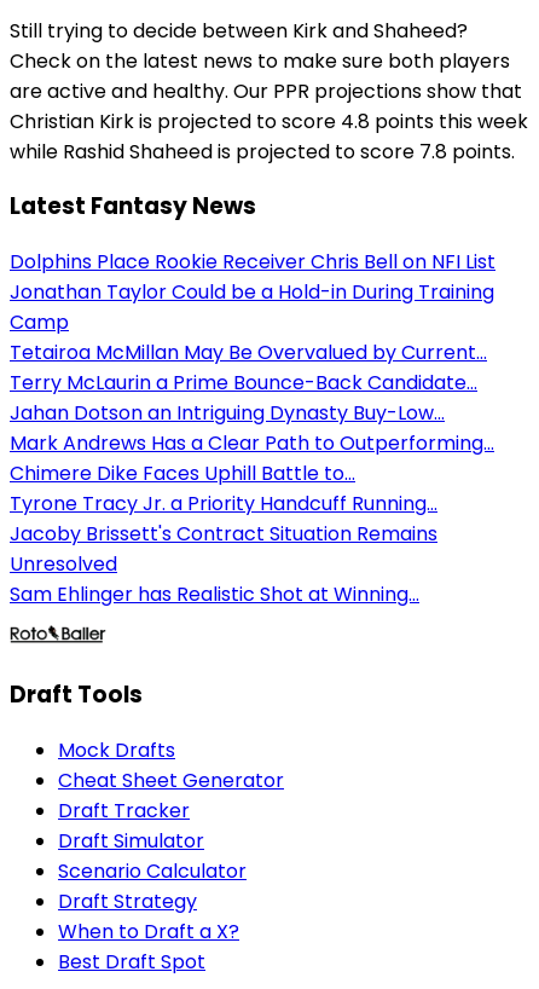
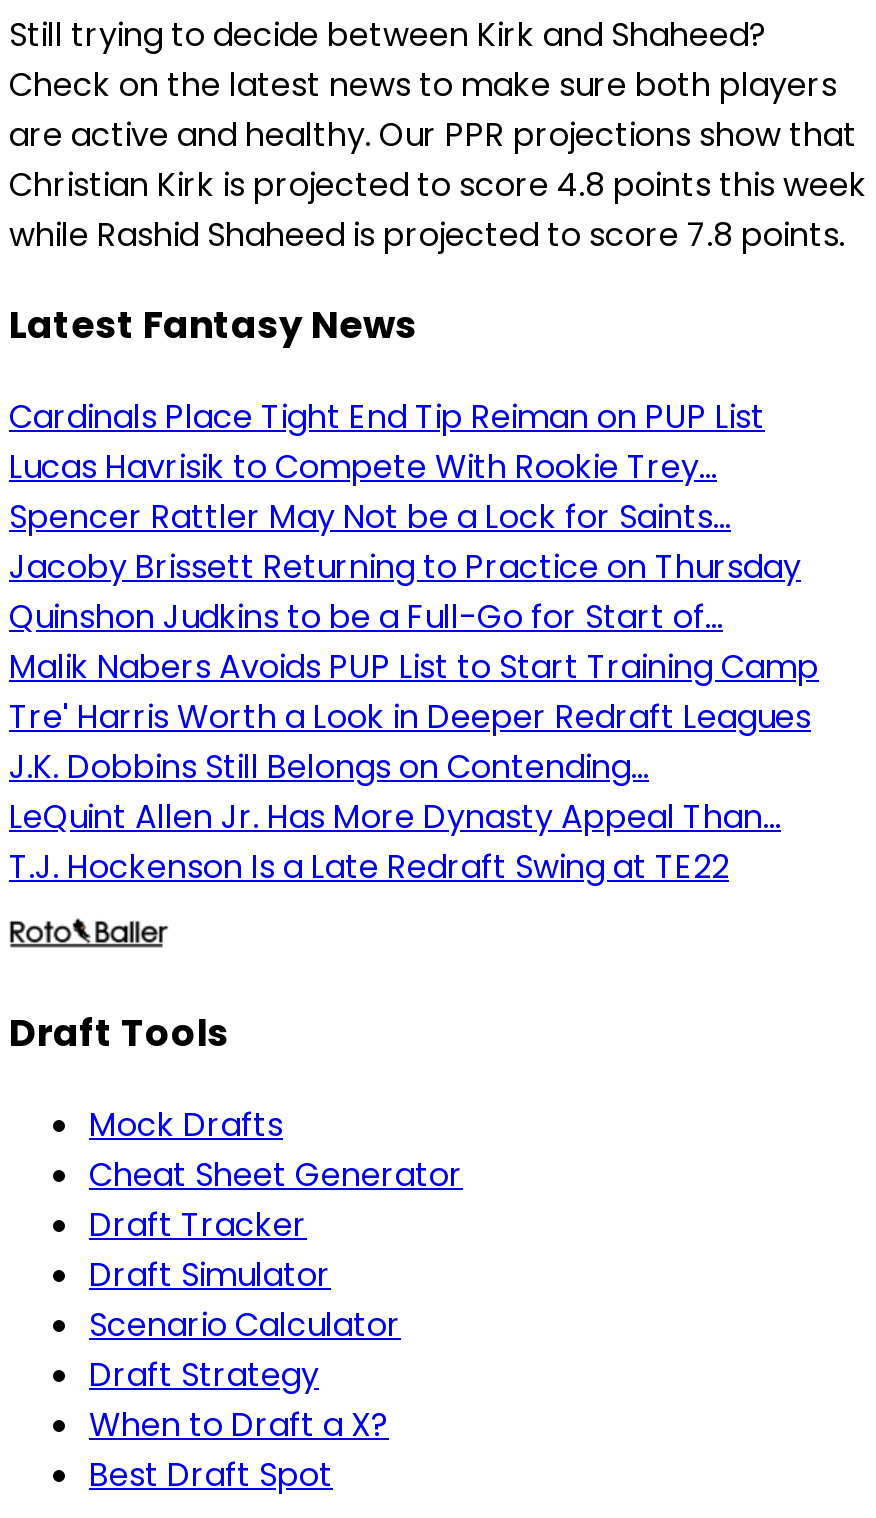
[10,248,495,608] Dolphins Place Rookie Receiver Chris Bell on NFI List | Jonathan Taylor Could be a Hold-in During Training | Camp | Tetairoa McMillan May Be Overvalued by Current... | Terry McLaurin a Prime Bounce-Back Candidate... | Jahan Dotson an Intriguing Dynasty Buy-Low... | Mark Andrews Has a Clear Path to Outperforming... | Chimere Dike Faces Uphill Battle to... | Tyrone Tracy Jr. a Priority Handcuff Running... | Jacoby Brissett's Contract Situation Remains | Unresolved | Sam Ehlinger has Realistic Shot at Winning... -> [9,394,819,890] Cardinals Place Tight End Tip Reiman on PUP List | Lucas Havrisik to Compete With Rookie Trey... | Spencer Rattler May Not be a Lock for Saints... | Jacoby Brissett Returning to Practice on Thursday | Quinshon Judkins to be a Full-Go for Start of... | Malik Nabers Avoids PUP List to Start Training Camp | Tre' Harris Worth a Look in Deeper Redraft Leagues | J.K. Dobbins Still Belongs on Contending... | LeQuint Allen Jr. Has More Dynasty Appeal Than... | T.J. Hockenson Is a Late Redraft Swing at TE22

